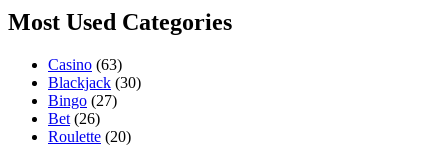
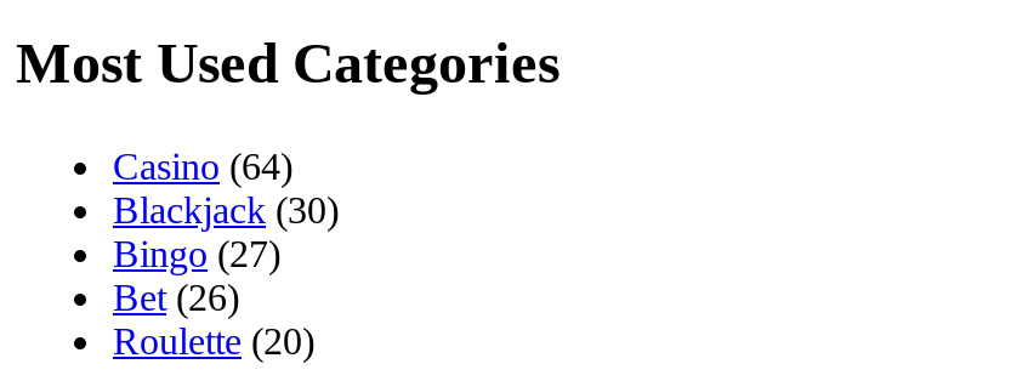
[48,56,122,73] Casino (63) -> [113,145,292,186] Casino (64)

